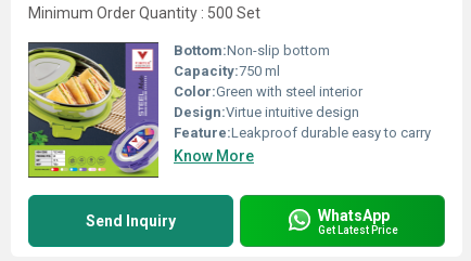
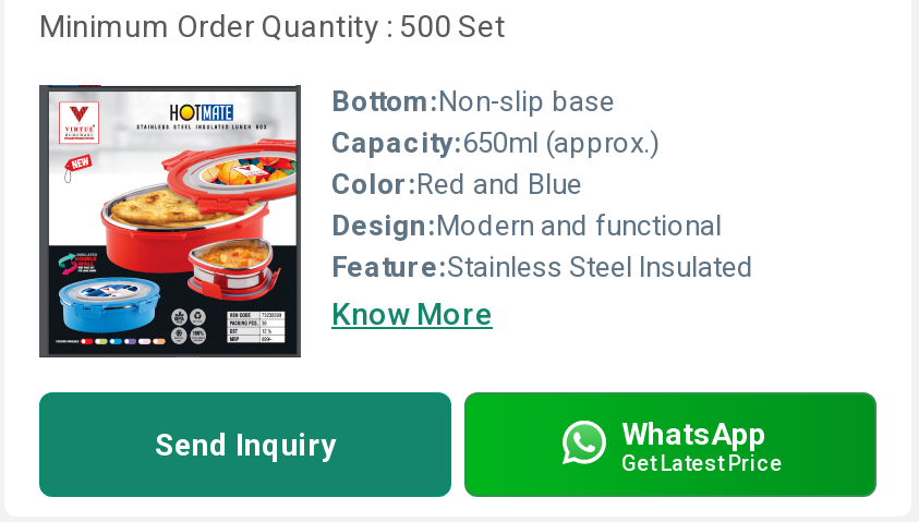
[28,42,431,178] [image] | Bottom:Non-slip bottom | Capacity:750 ml | Color:Green with steel interior | Design:Virtue intuitive design | Feature:Leakproof durable easy to carry -> [39,85,754,357] [image] | Bottom:Non-slip base | Capacity:650ml (approx.) | Color:Red and Blue | Design:Modern and functional | Feature:Stainless Steel Insulated

